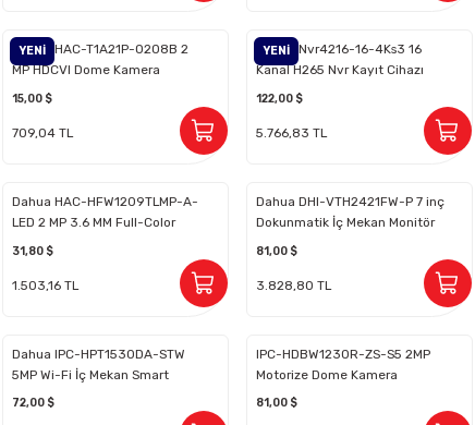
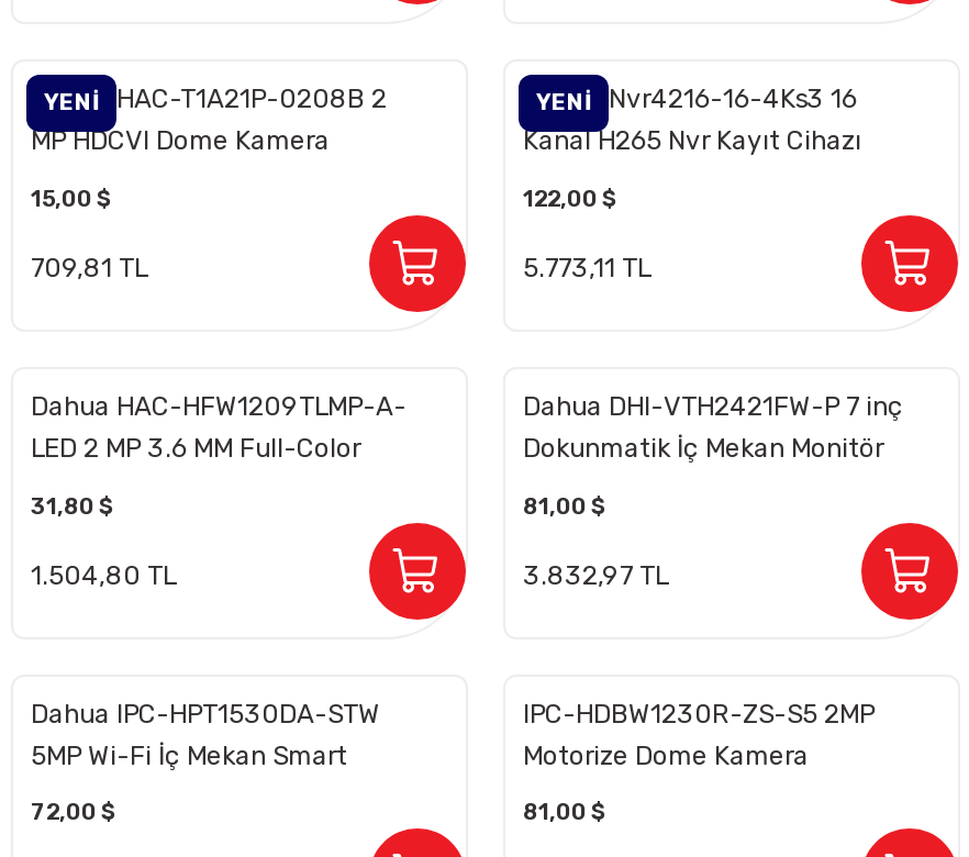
[12,126,73,141] 709,04 TL -> [31,253,147,284] 709,81 TL
[256,126,327,141] 5.766,83 TL -> [523,253,650,284] 5.773,11 TL
[12,278,78,293] 1.503,16 TL -> [31,560,176,591] 1.504,80 TL
[256,278,331,293] 3.828,80 TL -> [523,560,668,591] 3.832,97 TL

